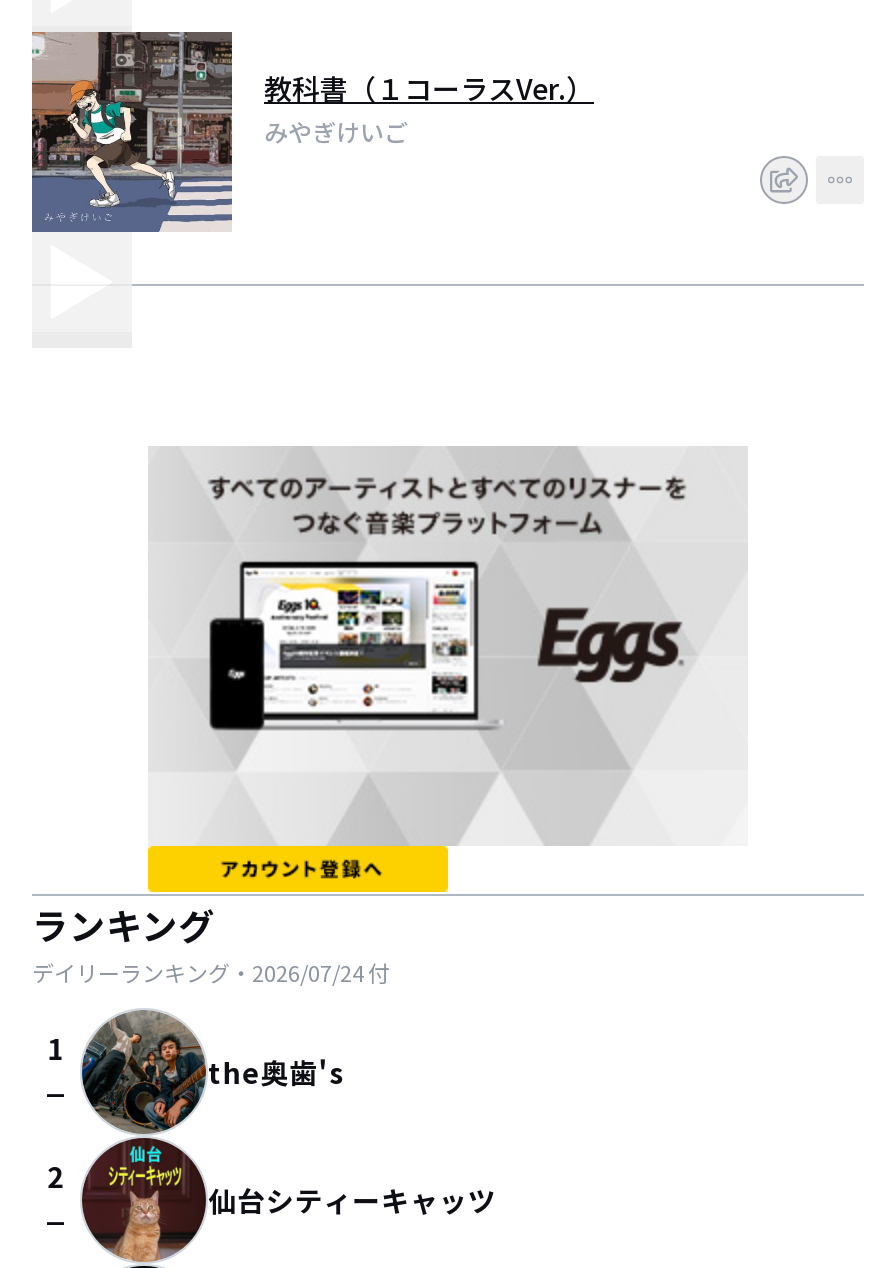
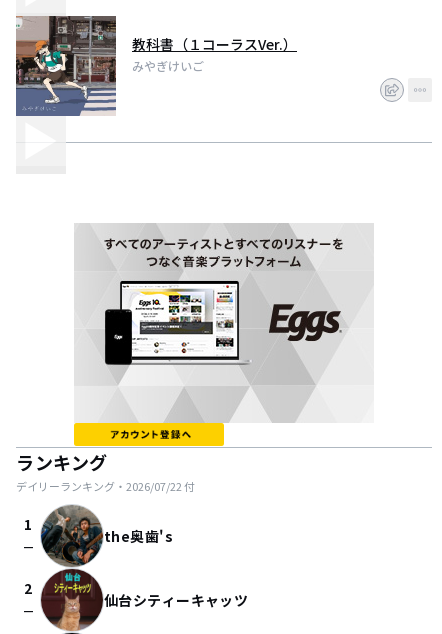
[32,956,390,988] デイリーランキング・2026/07/24付 -> [16,478,195,494] デイリーランキング・2026/07/22付

